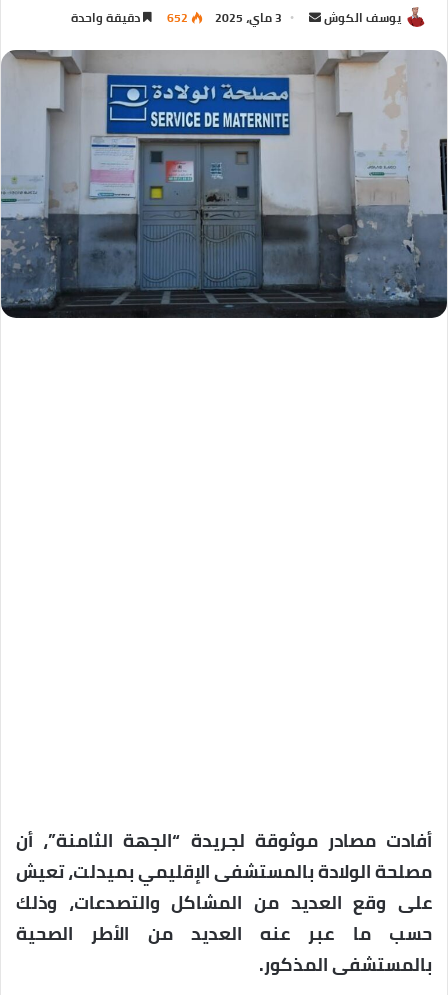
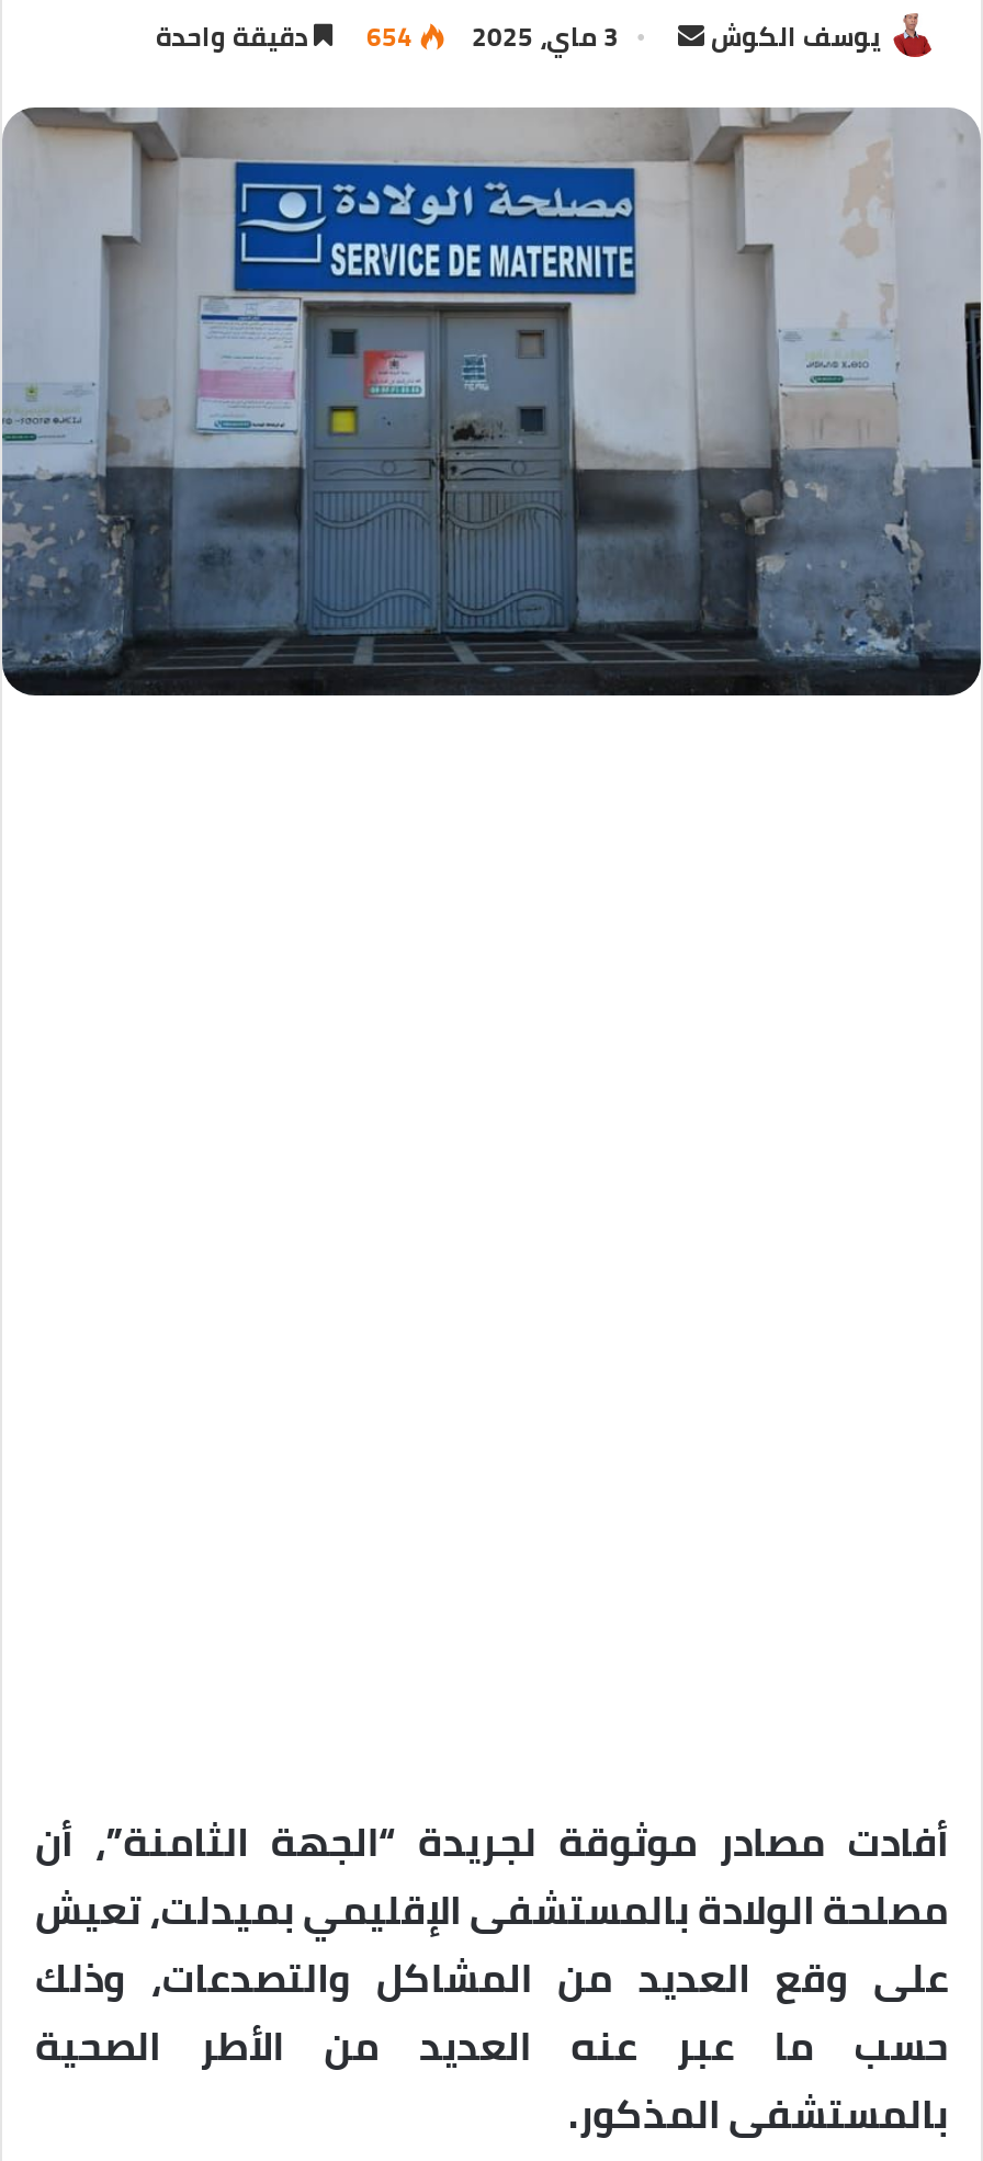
[71,6,188,29] 652 دقيقة واحدة -> [156,11,413,61] 654 دقيقة واحدة

